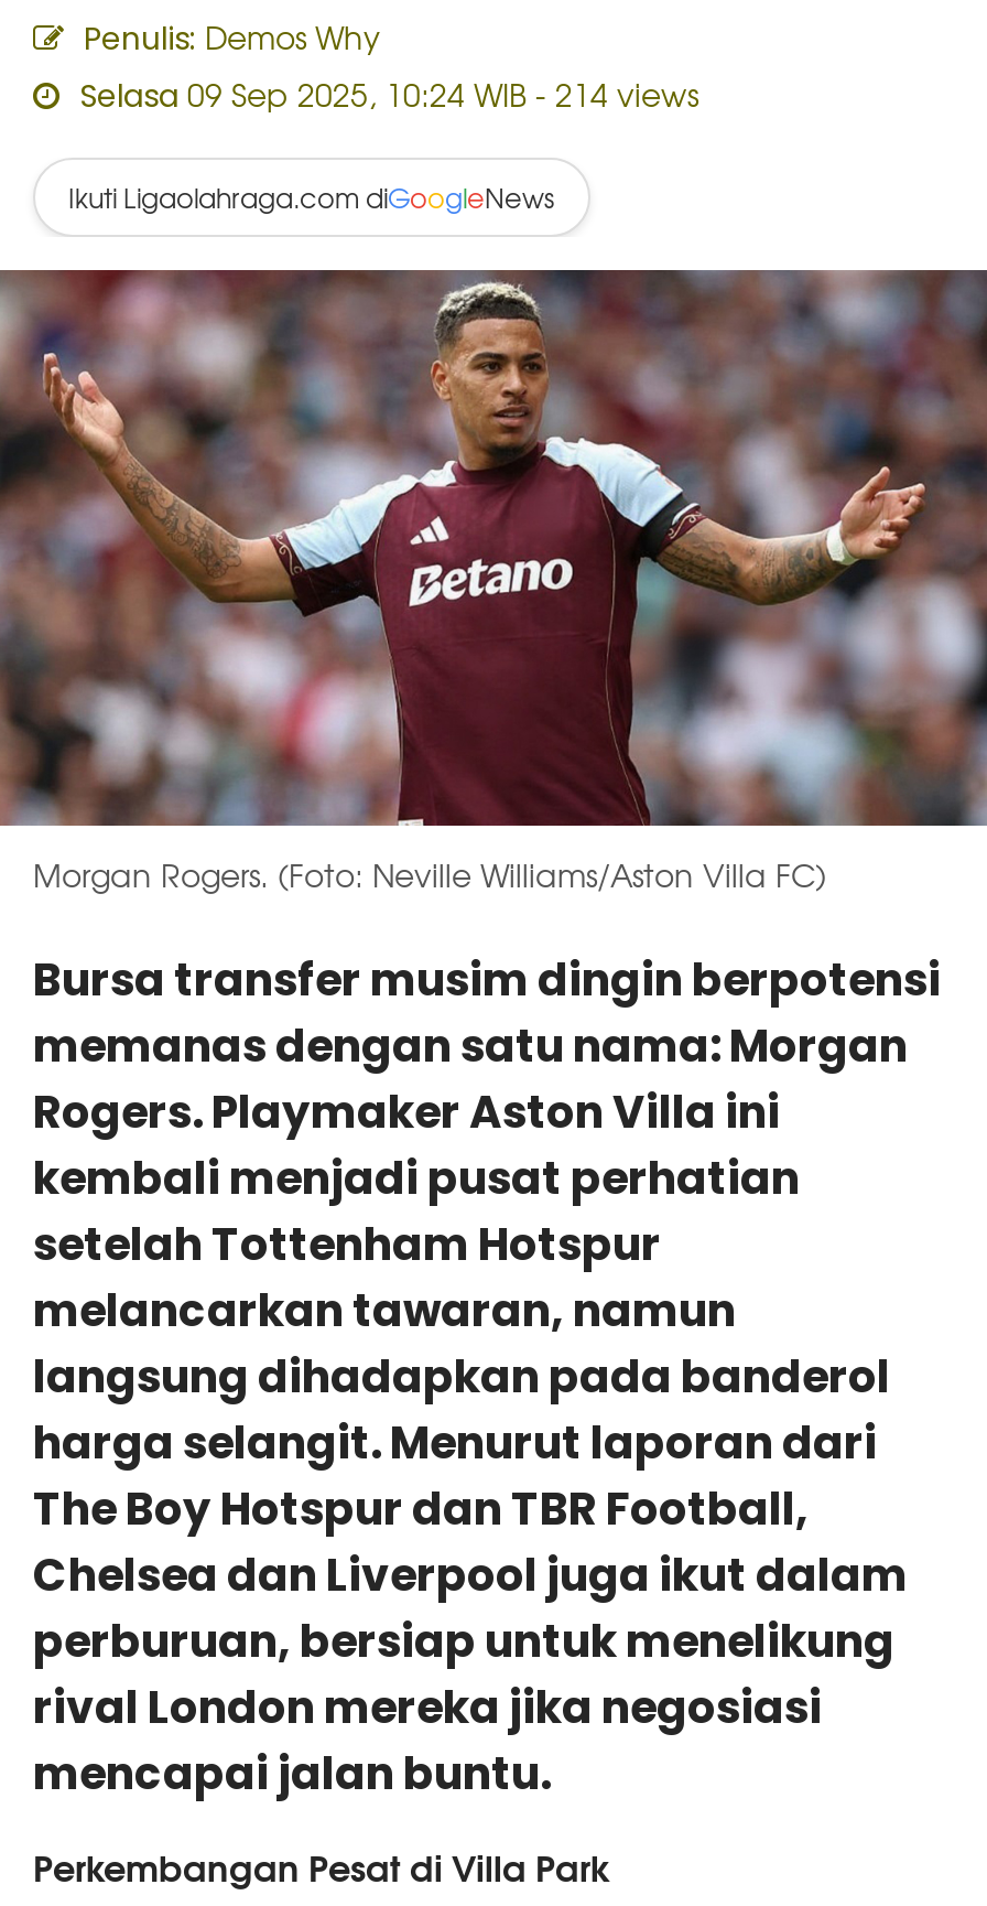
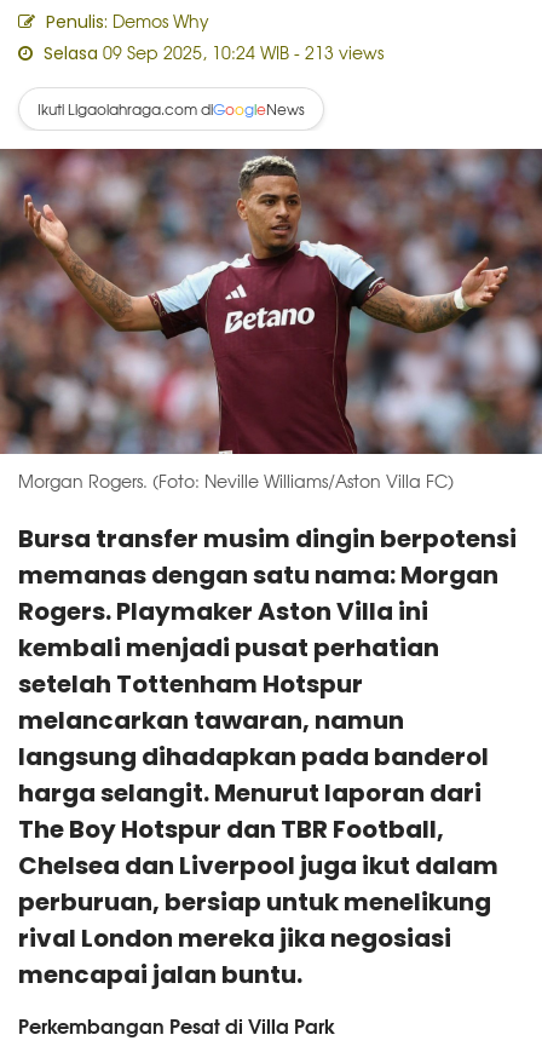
[70,72,698,116] Selasa 09 Sep 2025, 10:24 WIB - 214 views -> [39,40,384,64] Selasa 09 Sep 2025, 10:24 WIB - 213 views

